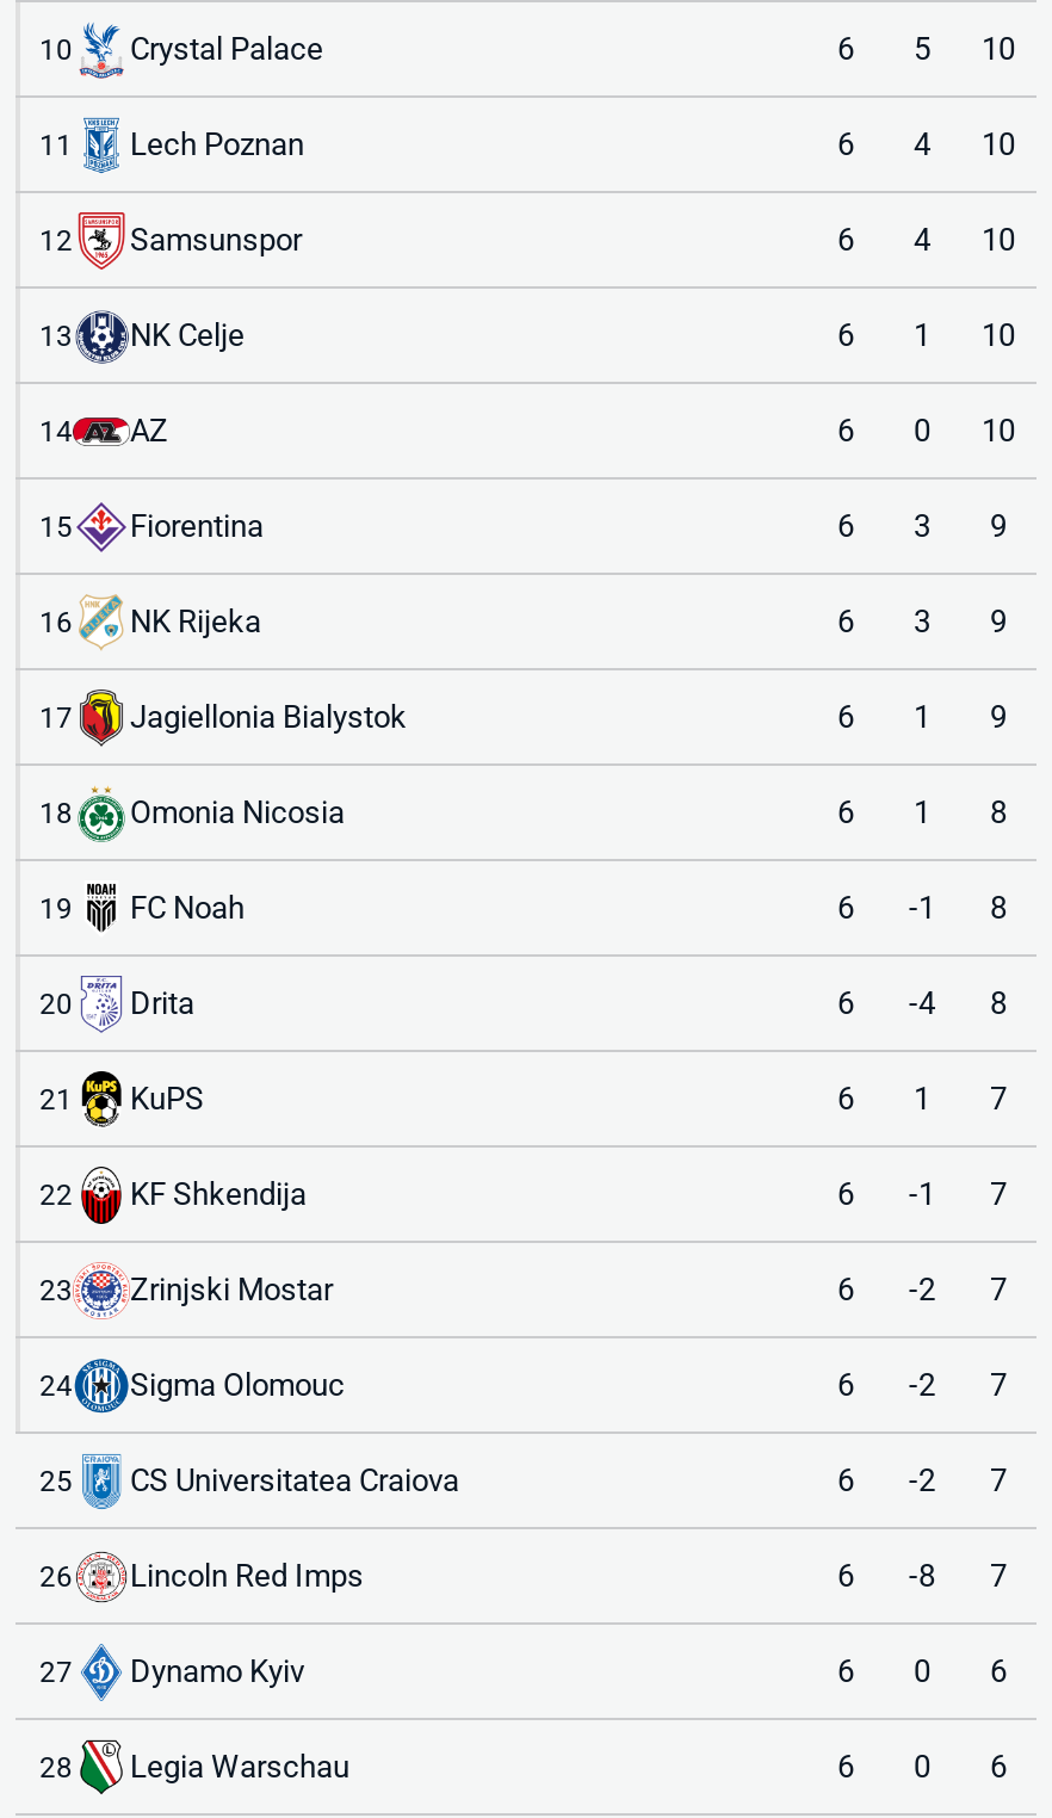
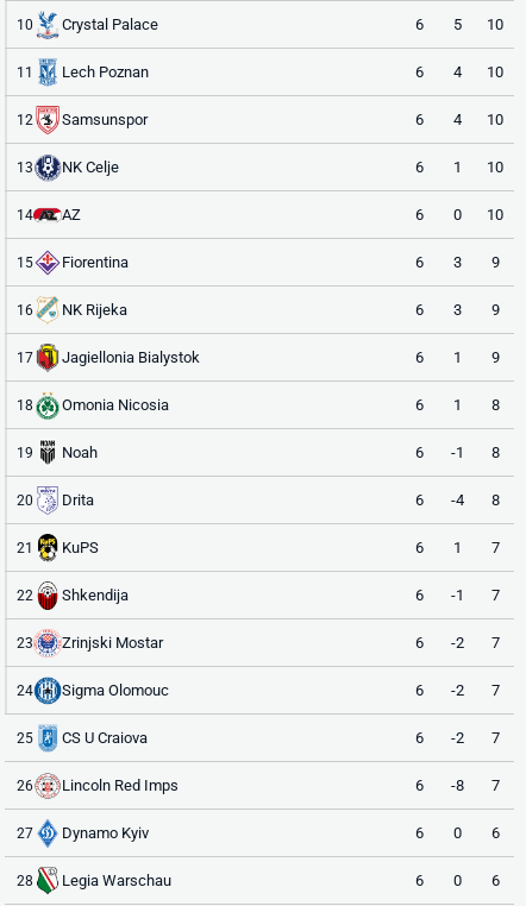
[130,889,245,925] FC Noah -> [62,443,98,461] Noah
[130,1175,307,1211] KF Shkendija -> [62,586,129,603] Shkendija
[130,1461,459,1497] CS Universitatea Craiova -> [62,728,148,746] CS U Craiova

